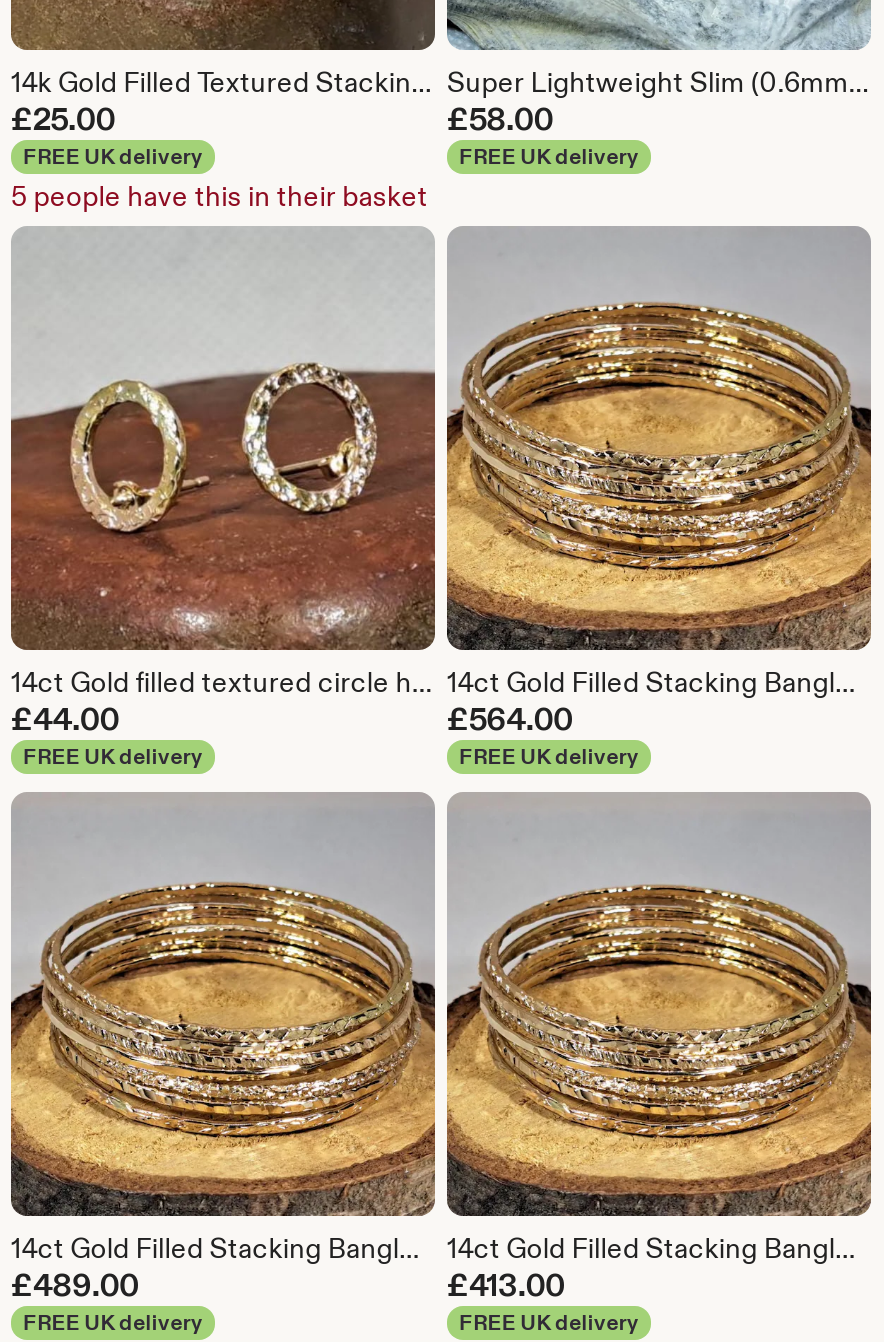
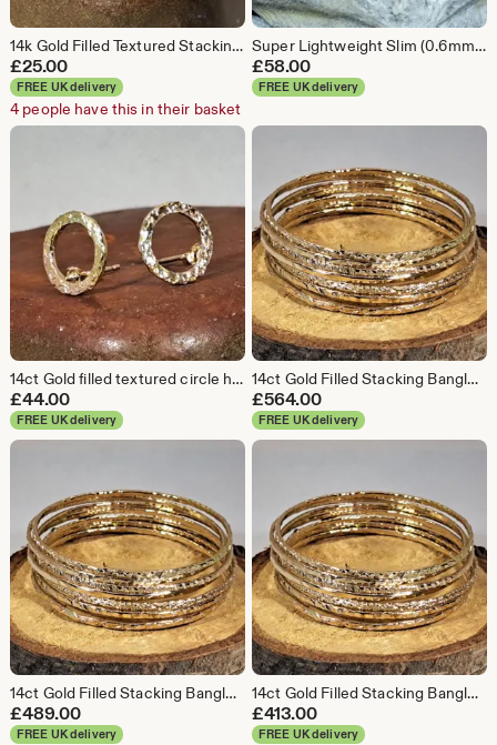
[11,178,428,214] 5 people have this in their basket -> [10,99,241,119] 4 people have this in their basket

